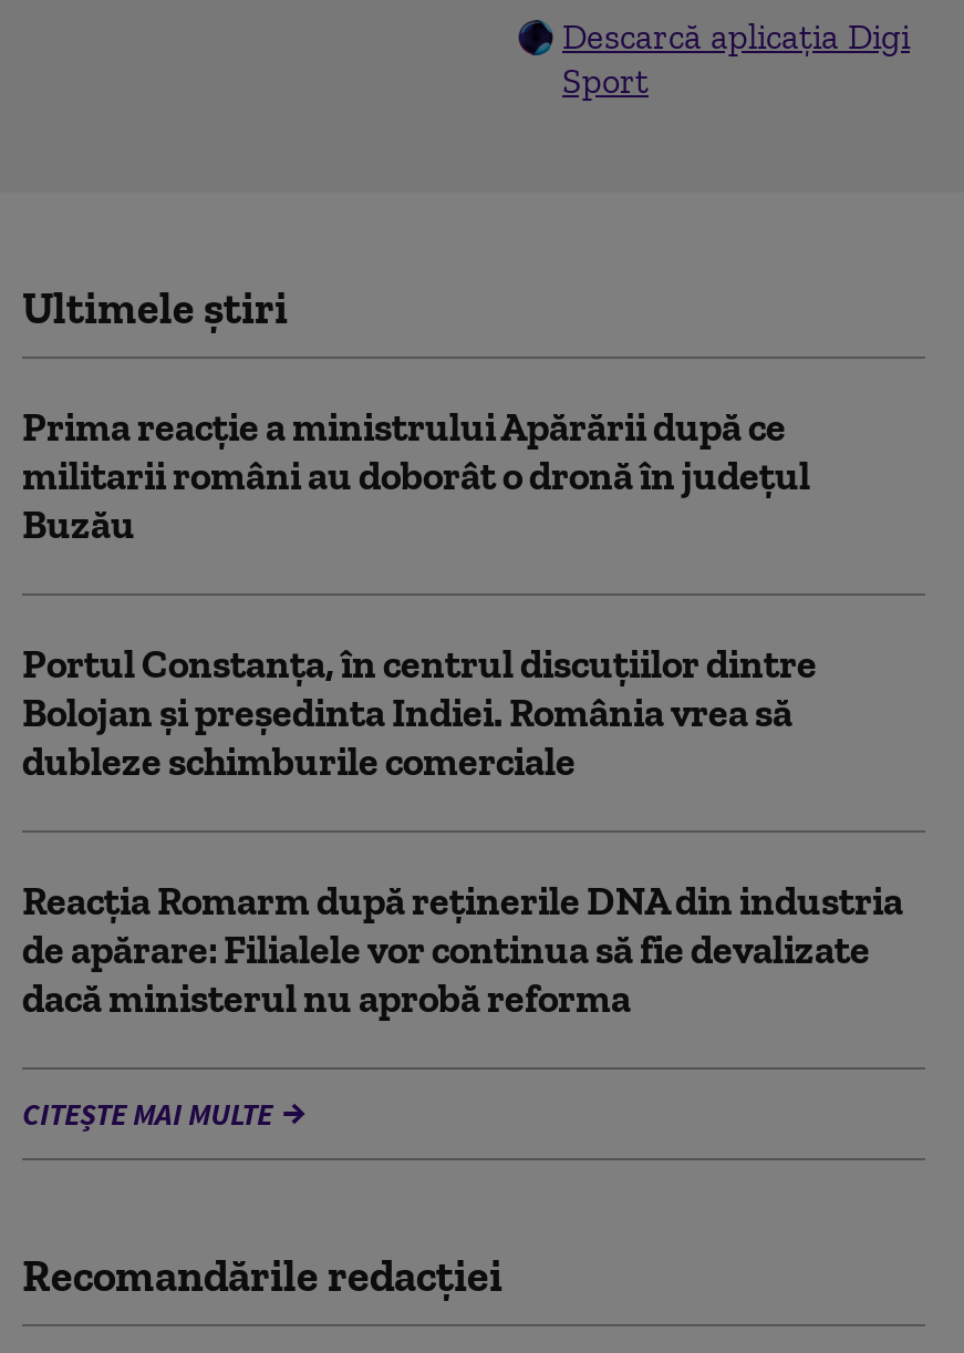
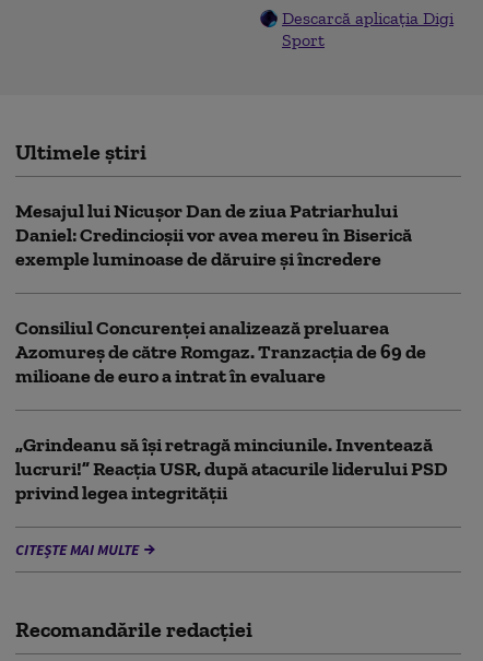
[22,402,810,548] Prima reacție a ministrului Apărării după ce | militarii români au doborât o dronă în județul | Buzău -> [15,199,412,271] Mesajul lui Nicuşor Dan de ziua Patriarhului | Daniel: Credincioşii vor avea mereu în Biserică | exemple luminoase de dăruire şi încredere
[22,639,817,785] Portul Constanța, în centrul discuțiilor dintre | Bolojan și președinta Indiei. România vrea să | dubleze schimburile comerciale -> [15,316,426,388] Consiliul Concurenței analizează preluarea | Azomureș de către Romgaz. Tranzacția de 69 de | milioane de euro a intrat în evaluare
[22,876,903,1022] Reacția Romarm după reținerile DNA din industria | de apărare: Filialele vor continua să fie devalizate | dacă ministerul nu aprobă reforma -> [15,433,448,505] „Grindeanu să își retragă minciunile. Inventează | lucruri!” Reacția USR, după atacurile liderului PSD | privind legea integrității

